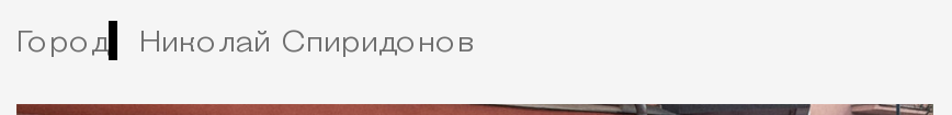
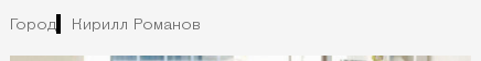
[139,27,475,60] Николай Спиридонов -> [72,17,201,34] Кирилл Романов

